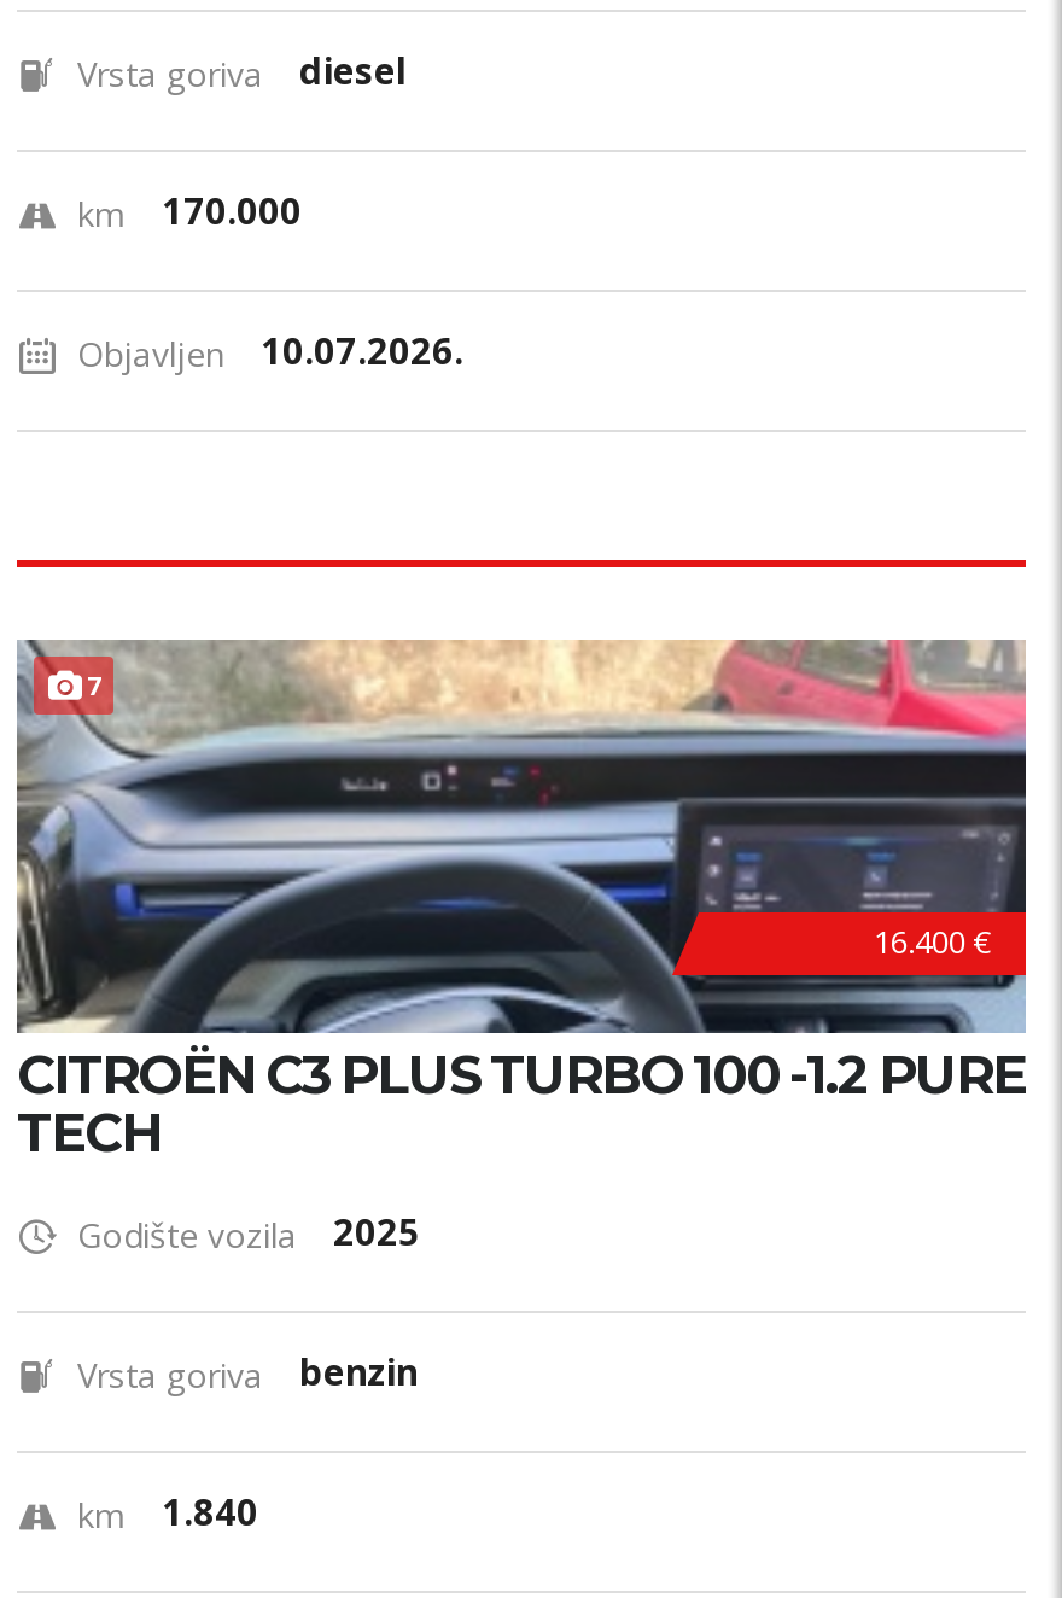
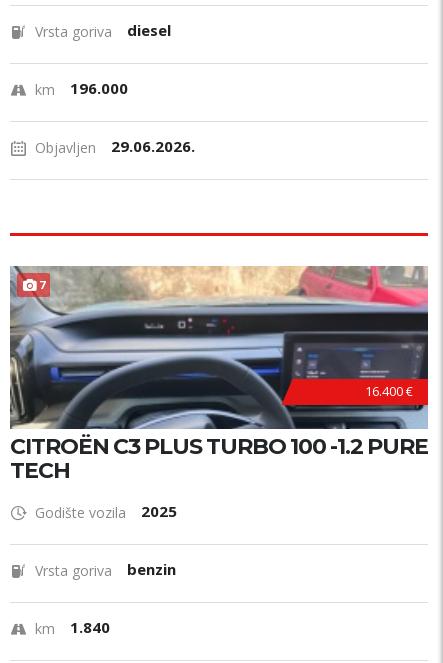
[77,186,302,237] km 170.000 -> [35,78,128,99] km 196.000
[77,326,463,377] Objavljen 10.07.2026. -> [35,136,195,157] Objavljen 29.06.2026.

